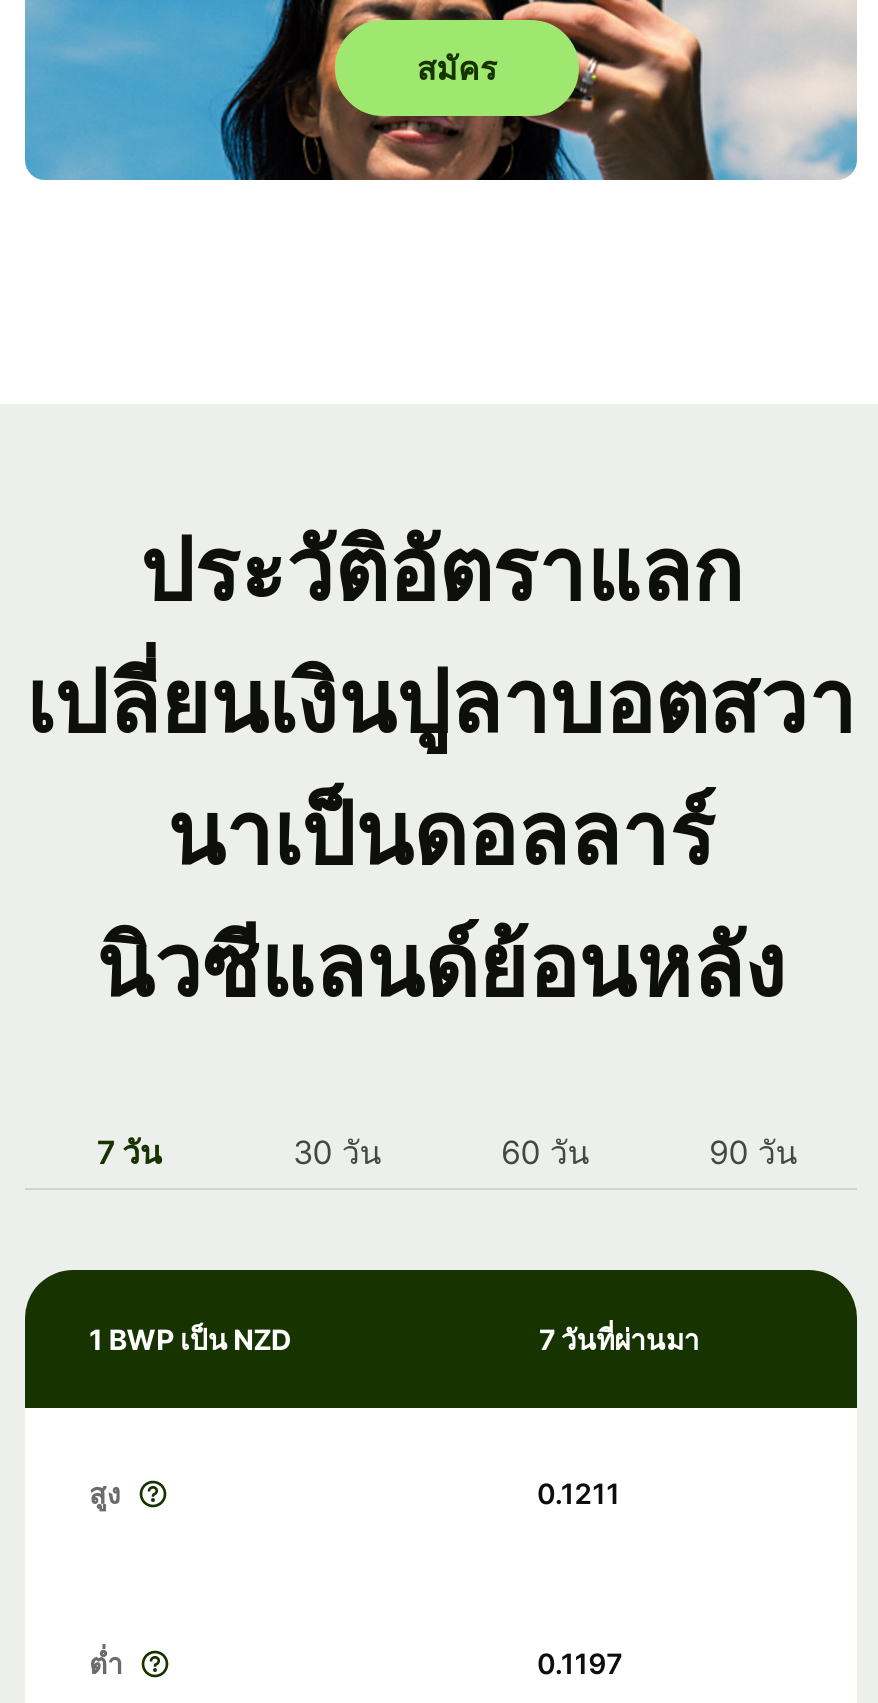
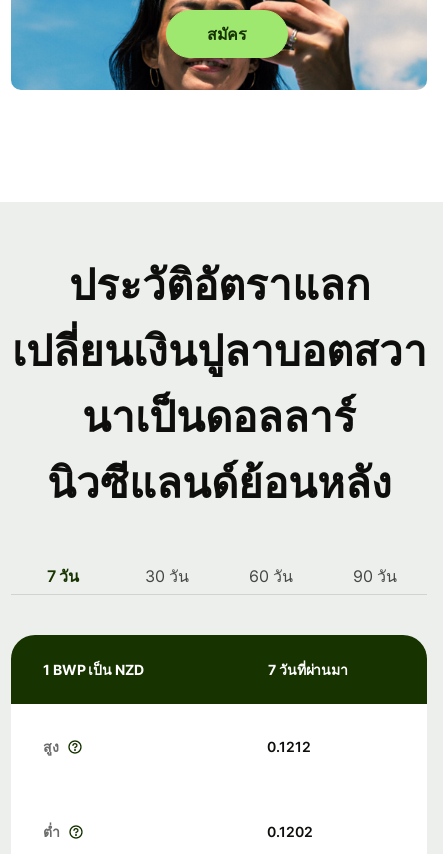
[537,1476,620,1510] 0.1211 -> [267,738,310,755] 0.1212
[537,1646,622,1680] 0.1197 -> [267,823,312,840] 0.1202

